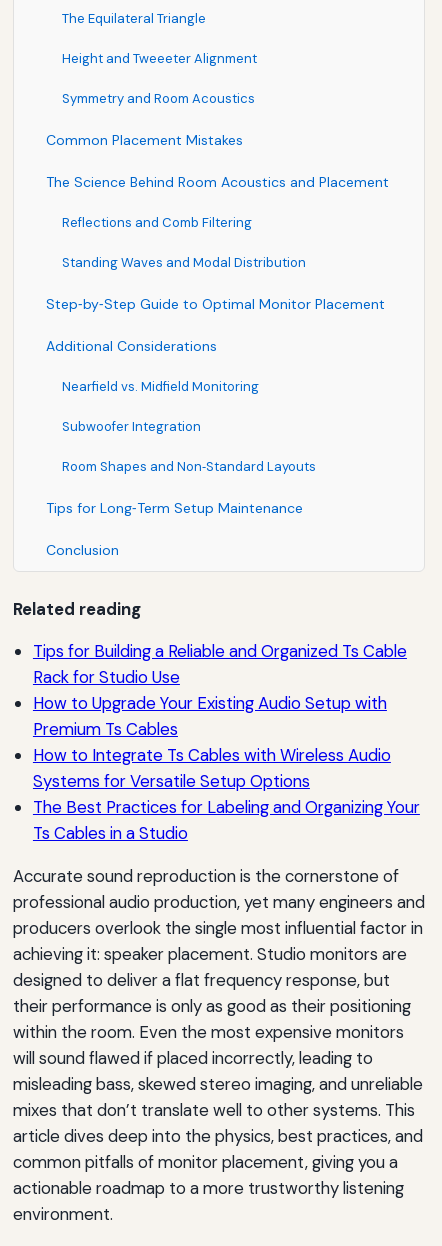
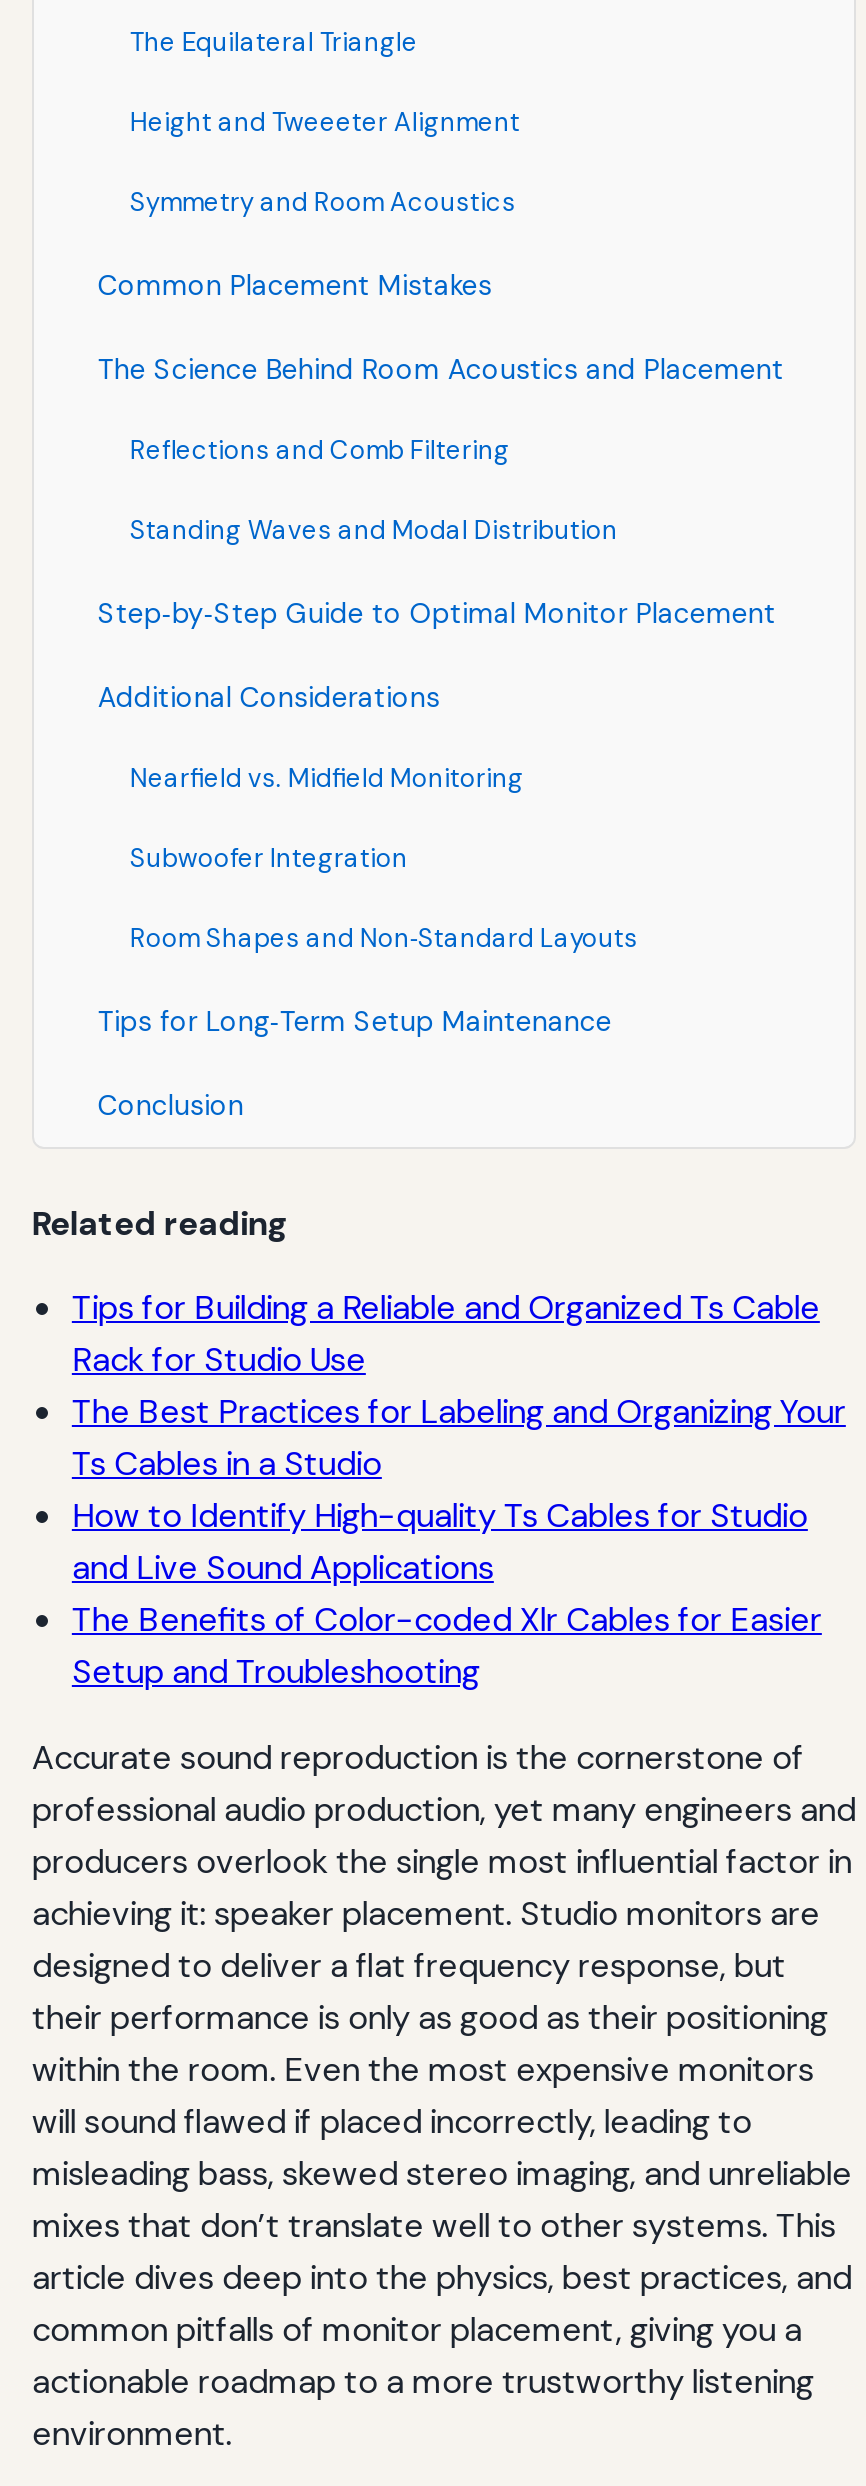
[33,692,391,792] How to Upgrade Your Existing Audio Setup with | Premium Ts Cables | How to Integrate Ts Cables with Wireless Audio | Systems for Versatile Setup Options -> none
moved [33,796,420,844] -> [72,1390,846,1486]: The Best Practices for Labeling and Organizing Your | Ts Cables in a Studio
none -> [72,1494,822,1694] How to Identify High-quality Ts Cables for Studio | and Live Sound Applications | The Benefits of Color-coded Xlr Cables for Easier | Setup and Troubleshooting

